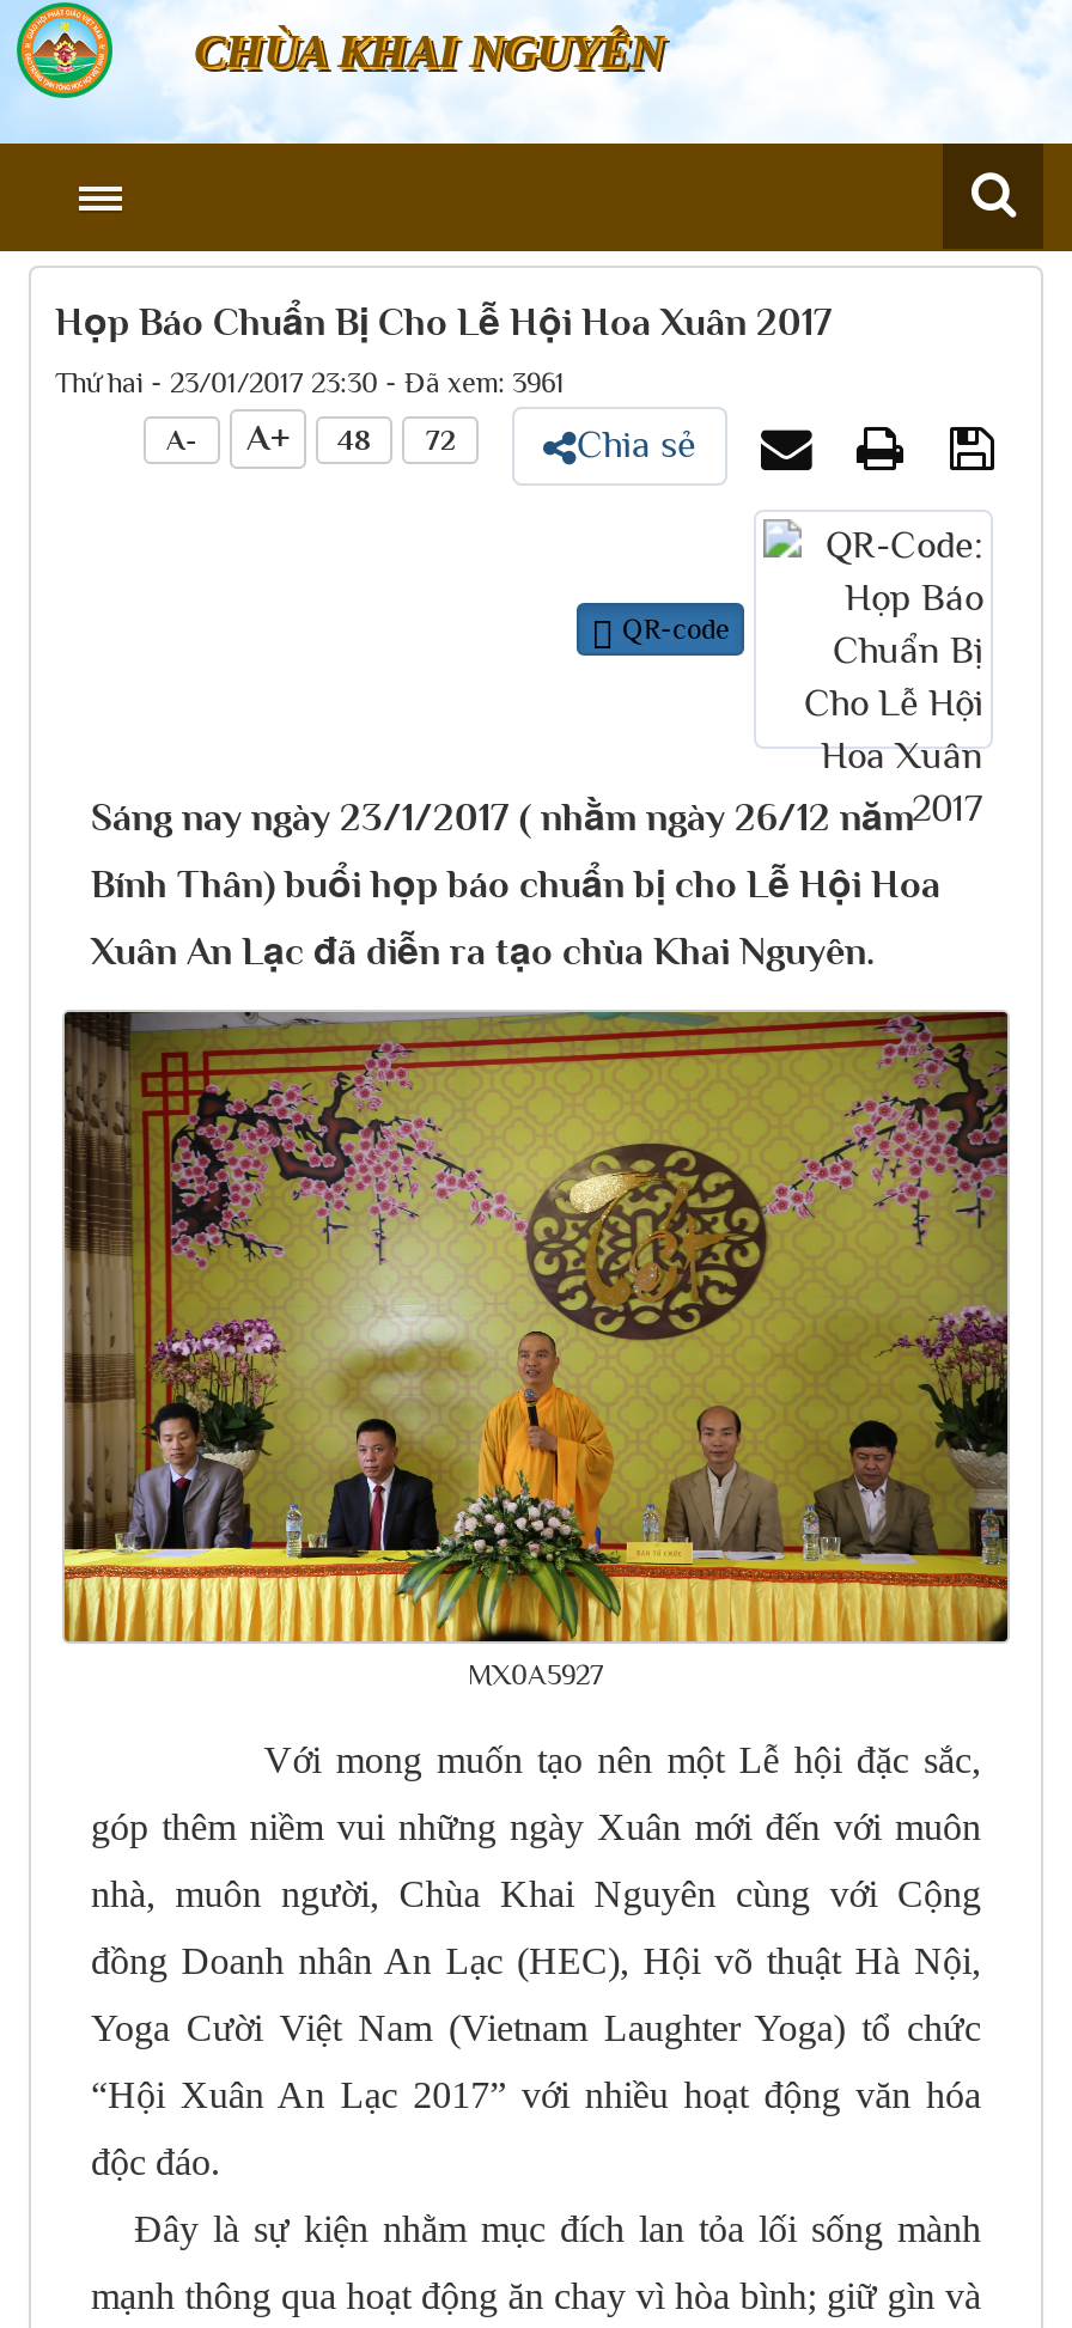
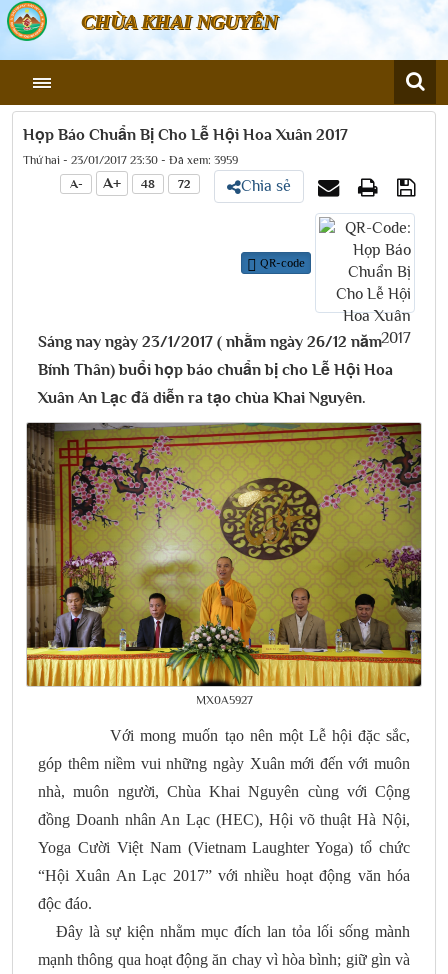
[55,366,565,400] Thứ hai - 23/01/2017 23:30 - Đã xem: 3961 -> [23,153,238,167] Thứ hai - 23/01/2017 23:30 - Đã xem: 3959

